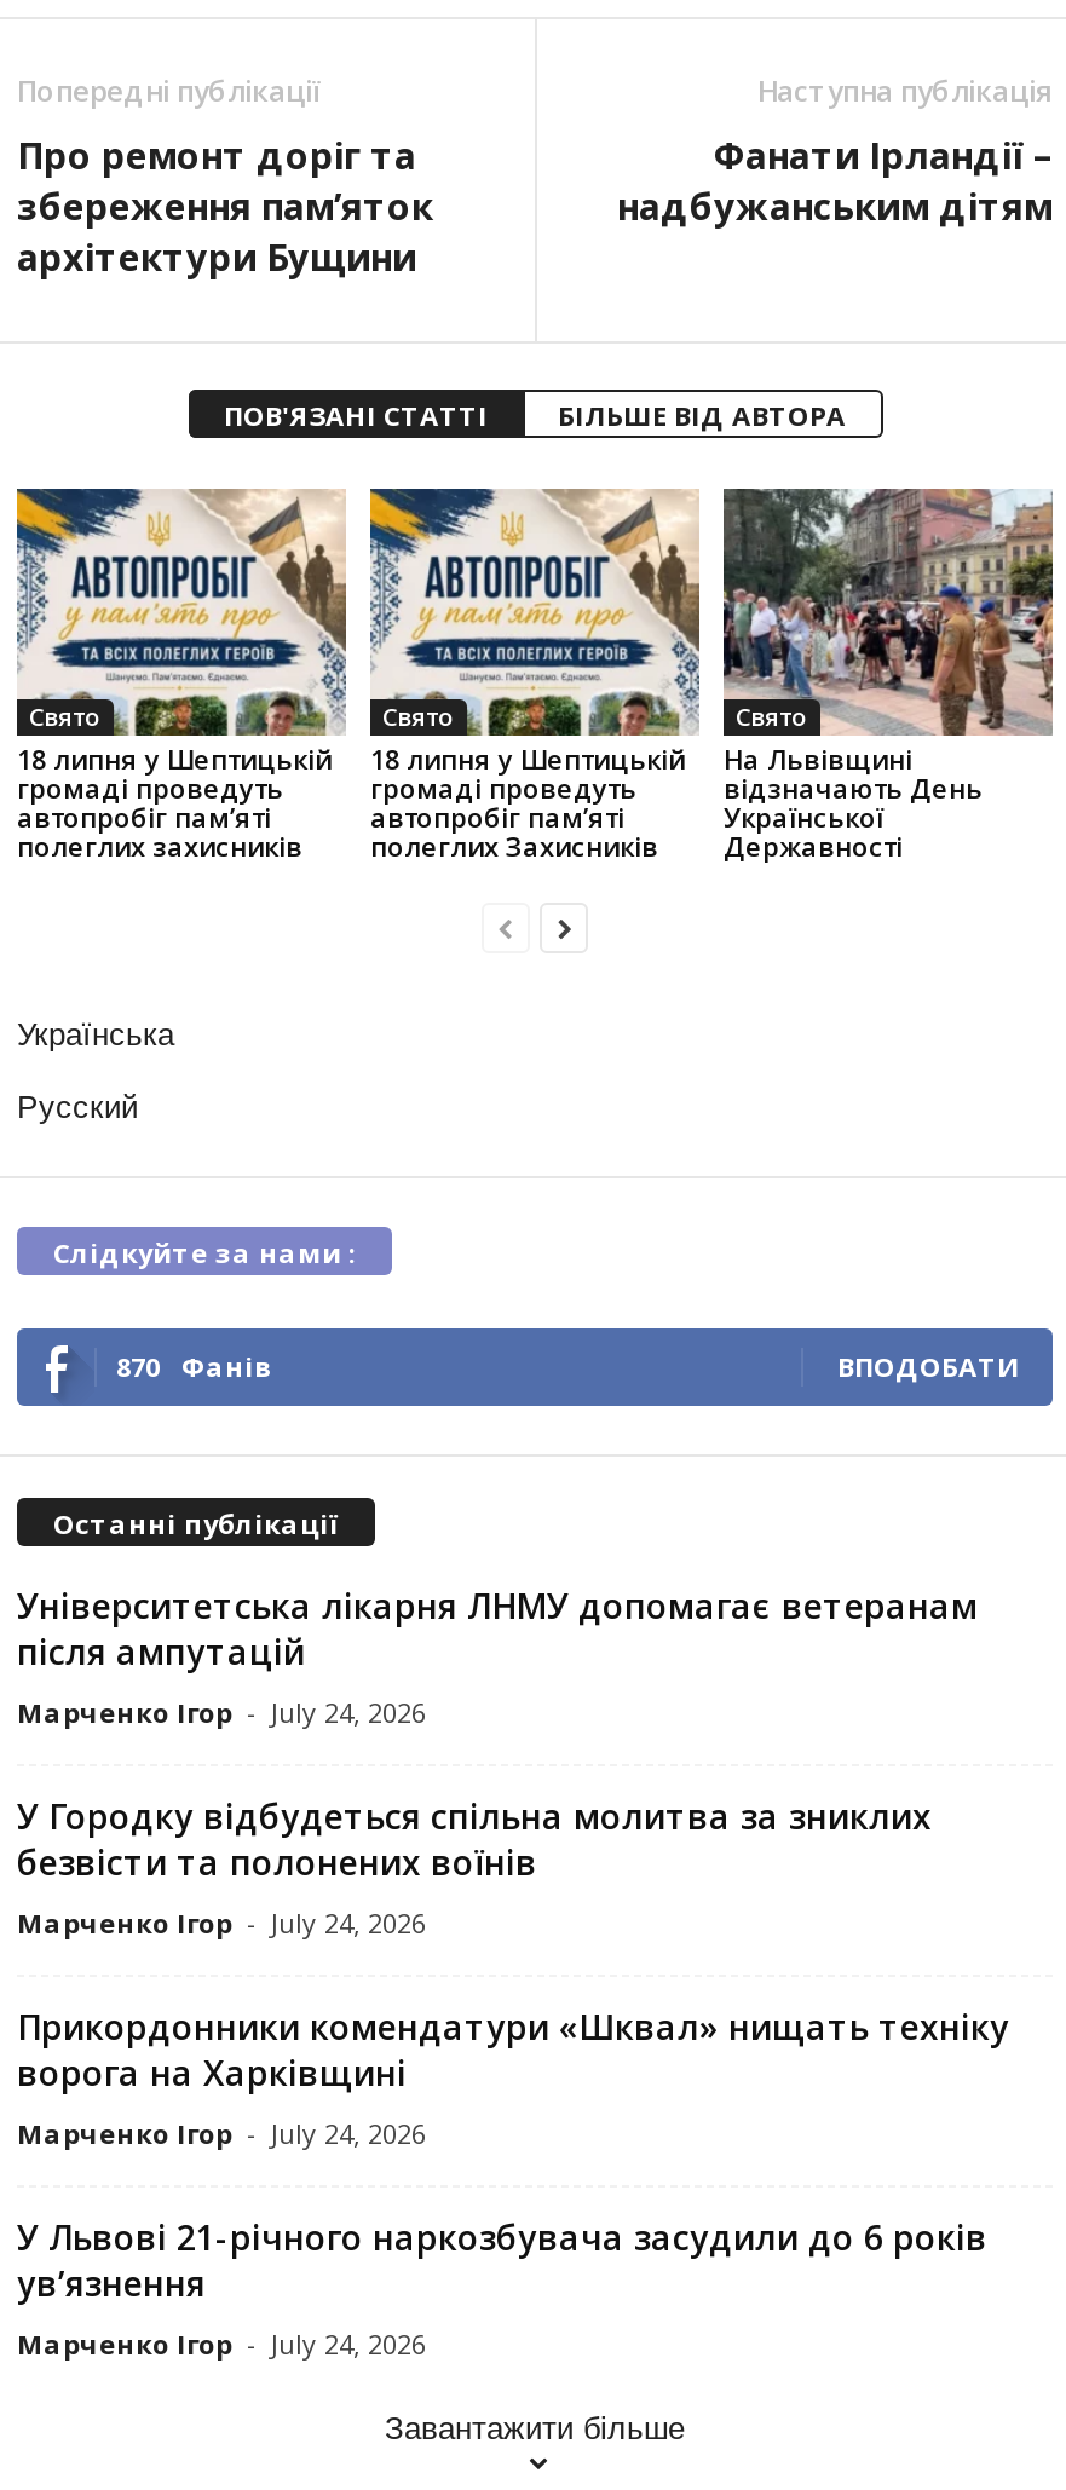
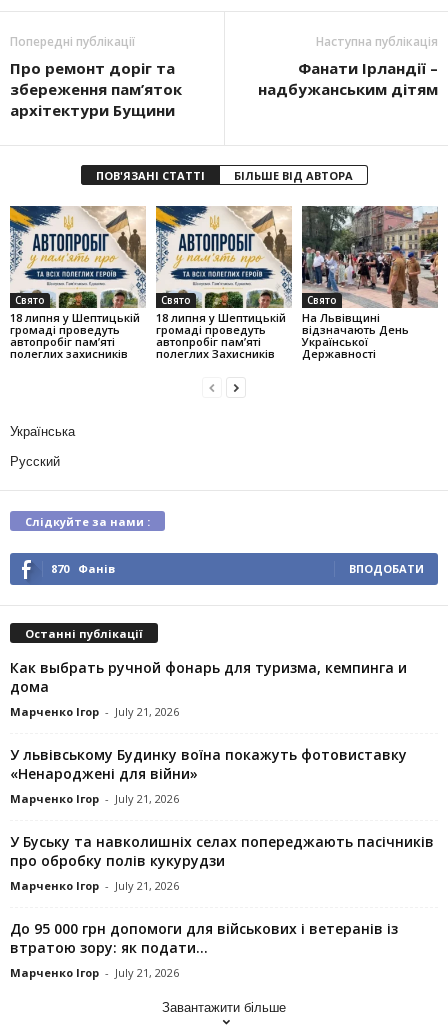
[17,1581,978,1729] Університетська лікарня ЛНМУ допомагає ветеранам | після ампутацій | Марченко Ігор - July 24, 2026 -> [10,657,407,718] Как выбрать ручной фонарь для туризма, кемпинга и | дома | Марченко Ігор - July 21, 2026
[17,1792,932,1939] У Городку відбудеться спільна молитва за зниклих | безвісти та полонених воїнів | Марченко Ігор - July 24, 2026 -> [10,744,407,805] У львівському Будинку воїна покажуть фотовиставку | «Ненароджені для війни» | Марченко Ігор - July 21, 2026
[17,2002,1009,2150] Прикордонники комендатури «Шквал» нищать техніку | ворога на Харківщині | Марченко Ігор - July 24, 2026 -> [10,831,434,892] У Буську та навколишніх селах попереджають пасічників | про обробку полів кукурудзи | Марченко Ігор - July 21, 2026
[17,2213,987,2361] У Львові 21-річного наркозбувача засудили до 6 років | ув’язнення | Марченко Ігор - July 24, 2026 -> [10,918,398,979] До 95 000 грн допомоги для військових і ветеранів із | втратою зору: як подати... | Марченко Ігор - July 21, 2026

